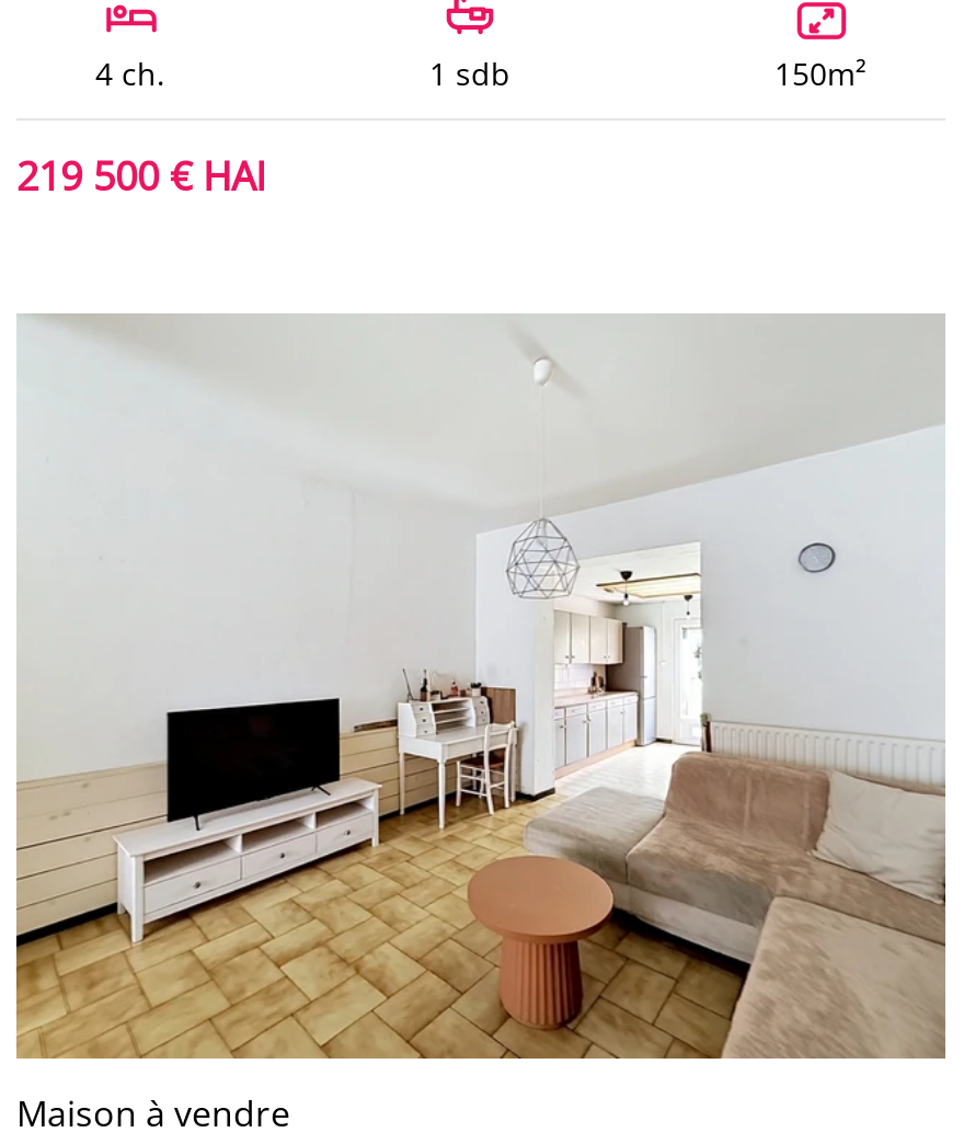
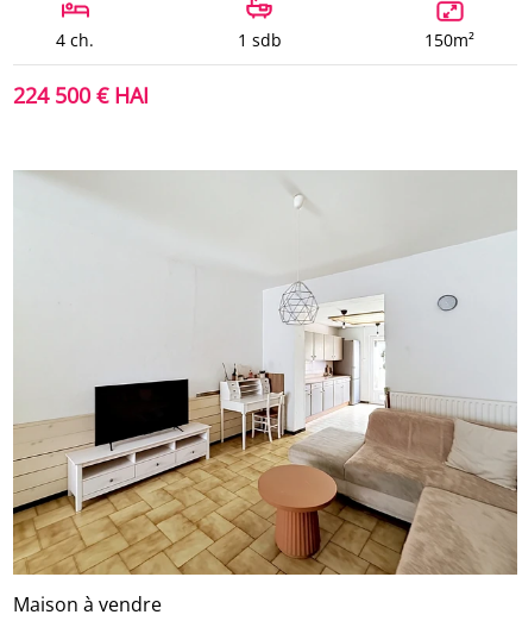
[16,150,266,202] 219 500 € HAI -> [13,81,149,110] 224 500 € HAI

